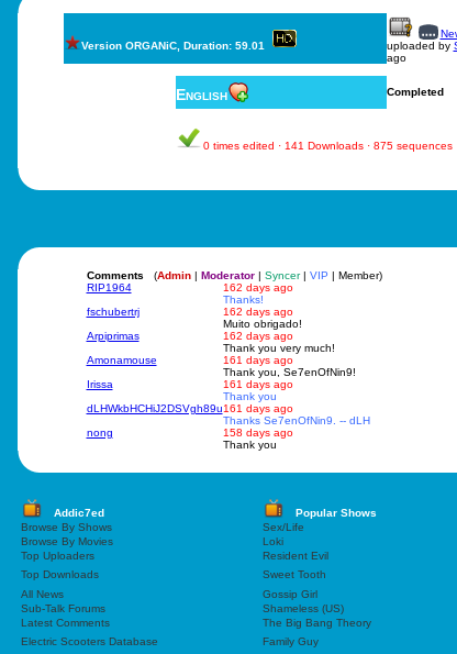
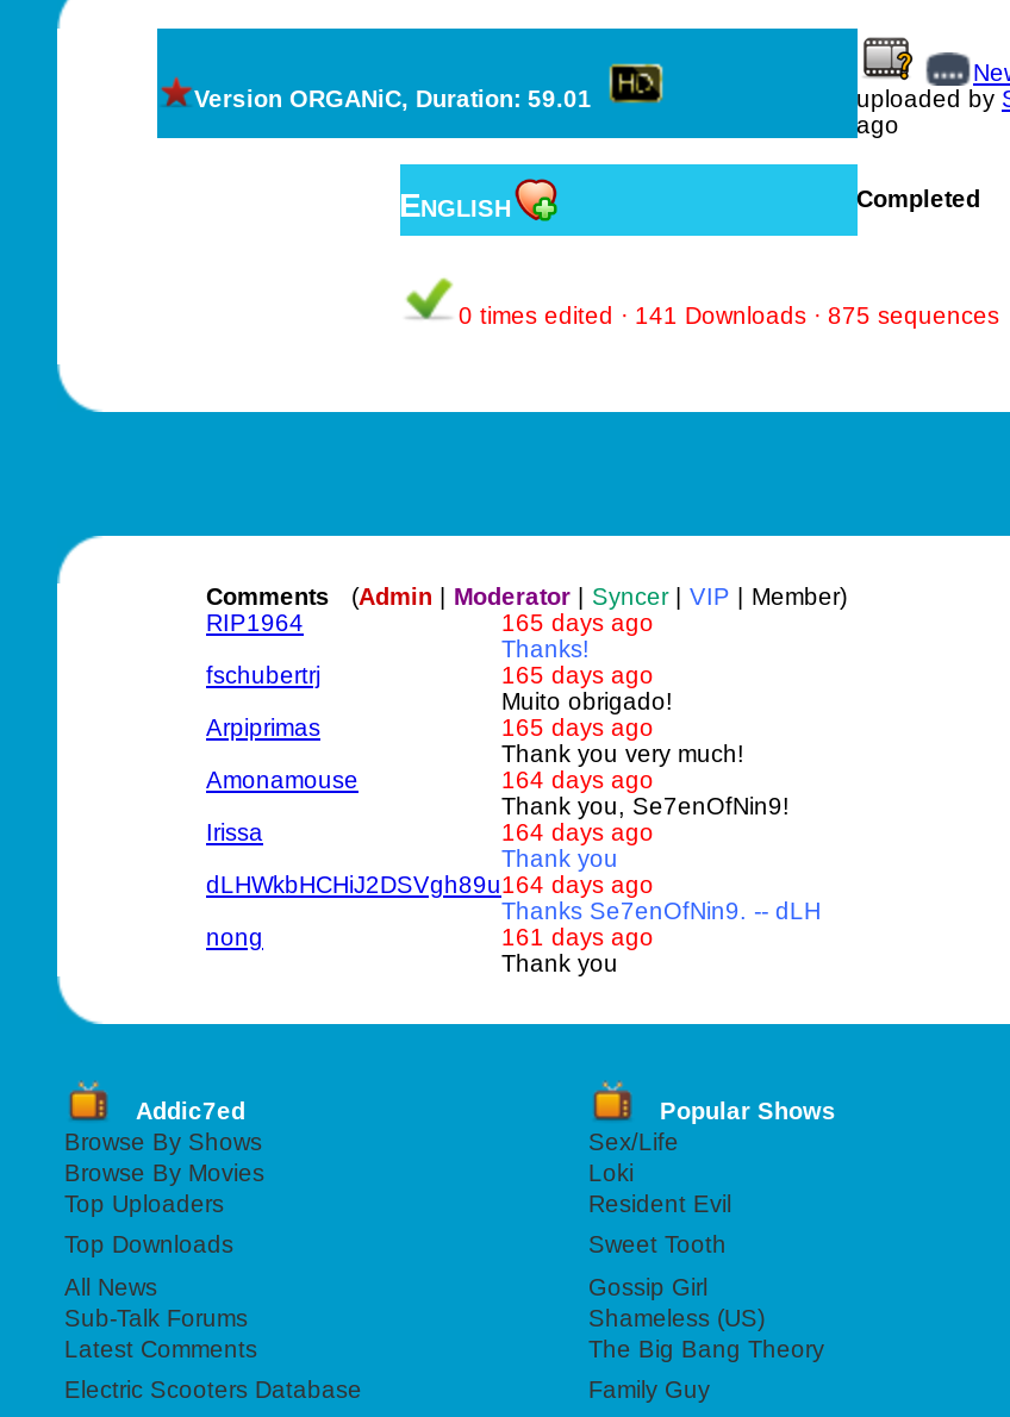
[222,281,293,293] 162 days ago -> [501,610,654,636] 165 days ago
[222,306,293,318] 162 days ago -> [501,662,654,688] 165 days ago
[222,330,293,342] 162 days ago -> [501,714,654,741] 165 days ago
[222,354,293,366] 161 days ago -> [501,767,654,793] 164 days ago
[222,378,293,390] 161 days ago -> [501,819,654,845] 164 days ago
[86,402,293,414] dLHWkbHCHiJ2DSVgh89u161 days ago -> [206,872,654,898] dLHWkbHCHiJ2DSVgh89u164 days ago
[222,426,293,439] 158 days ago -> [501,924,654,950] 161 days ago

